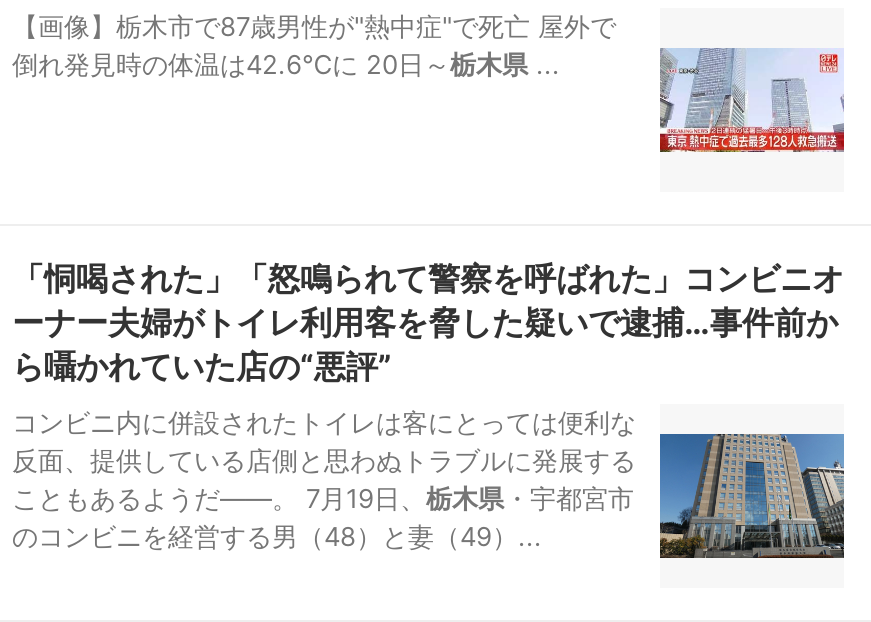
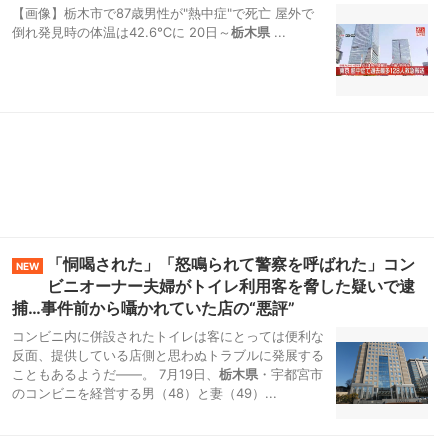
[12,258,844,386] 「恫喝された」「怒鳴られて警察を呼ばれた」コンビニオ | ーナー夫婦がトイレ利用客を脅した疑いで逮捕…事件前か | ら囁かれていた店の“悪評” -> [12,254,415,318] NEW | 「恫喝された」「怒鳴られて警察を呼ばれた」コン | ビニオーナー夫婦がトイレ利用客を脅した疑いで逮 | 捕…事件前から囁かれていた店の“悪評”

